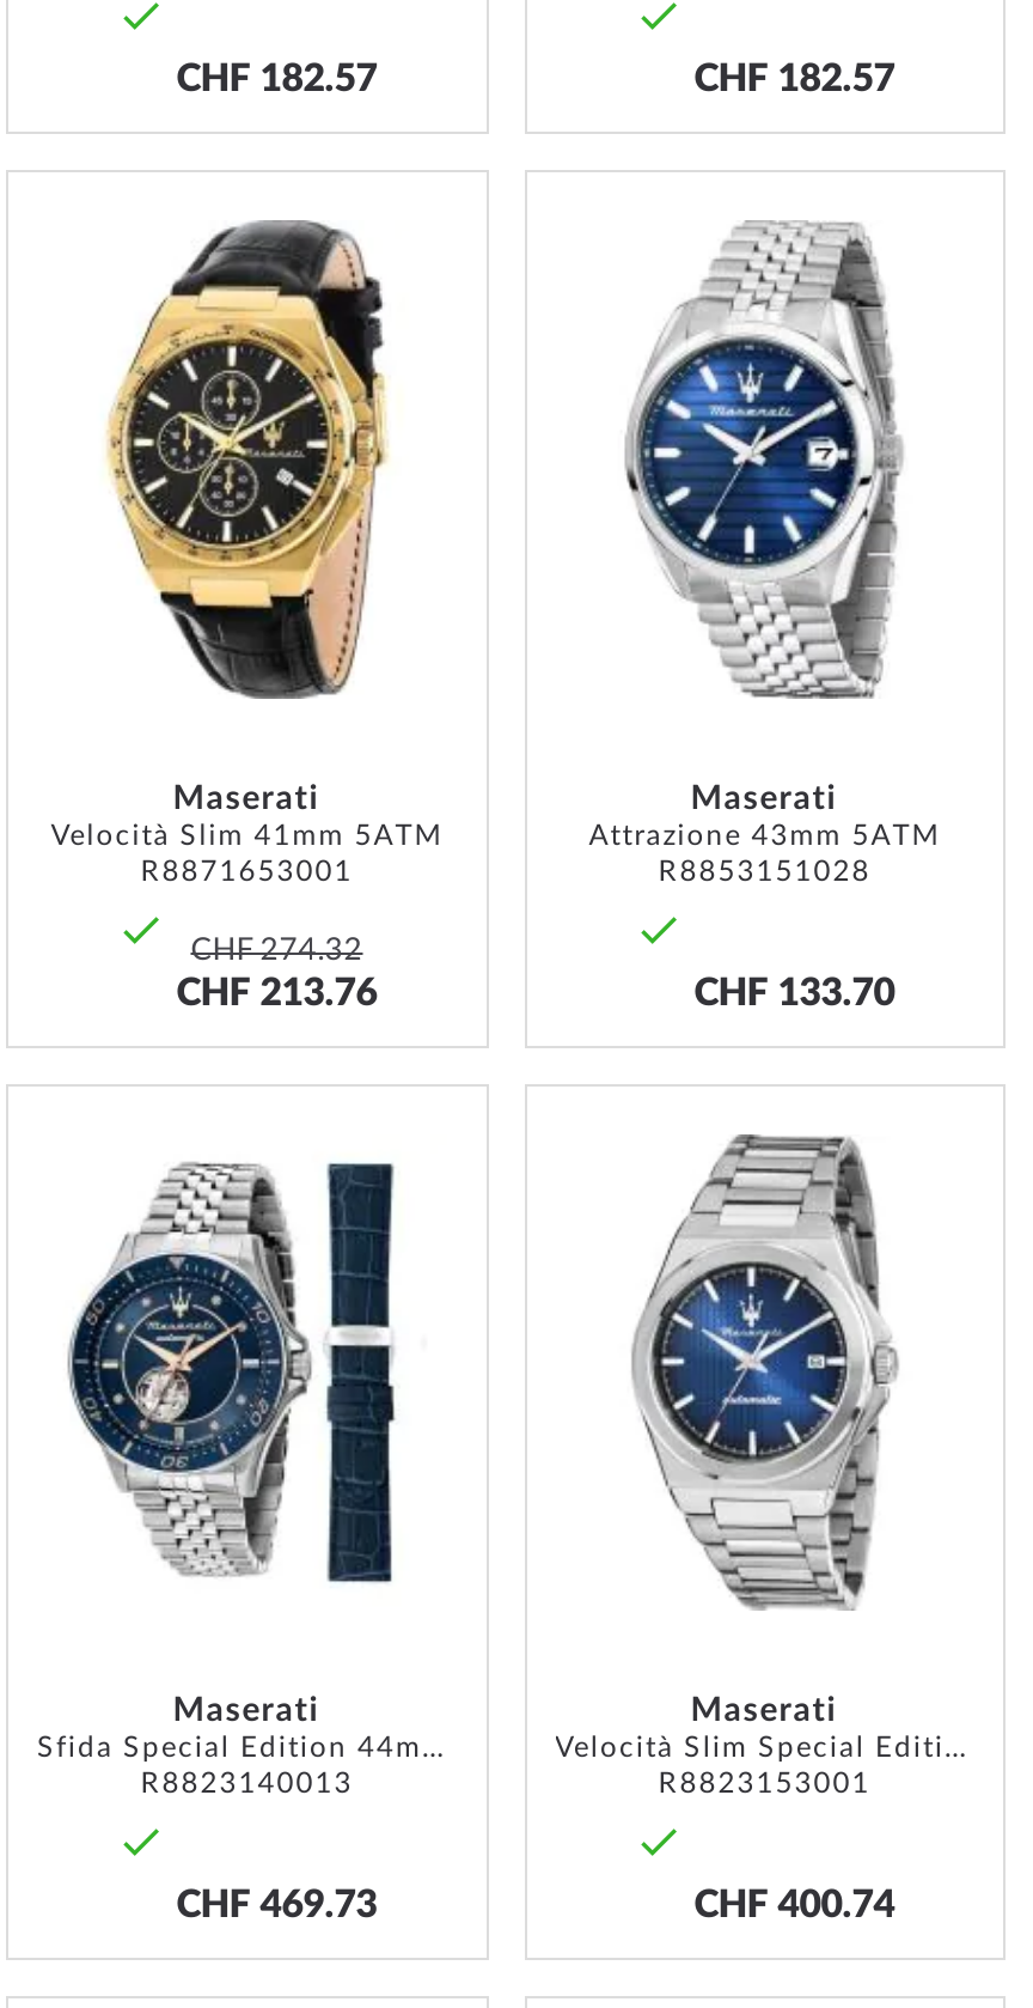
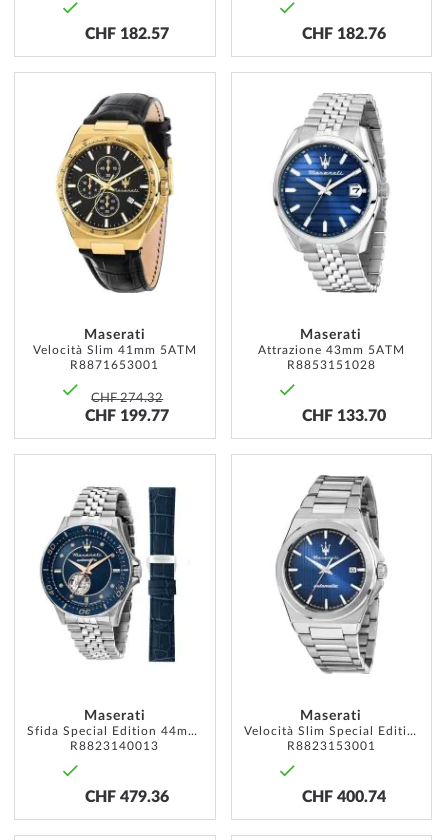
[694,60,895,98] CHF 182.57 -> [302,26,386,42] CHF 182.76
[176,973,377,1011] CHF 213.76 -> [85,407,169,423] CHF 199.77
[176,1886,377,1924] CHF 469.73 -> [85,789,169,805] CHF 479.36

